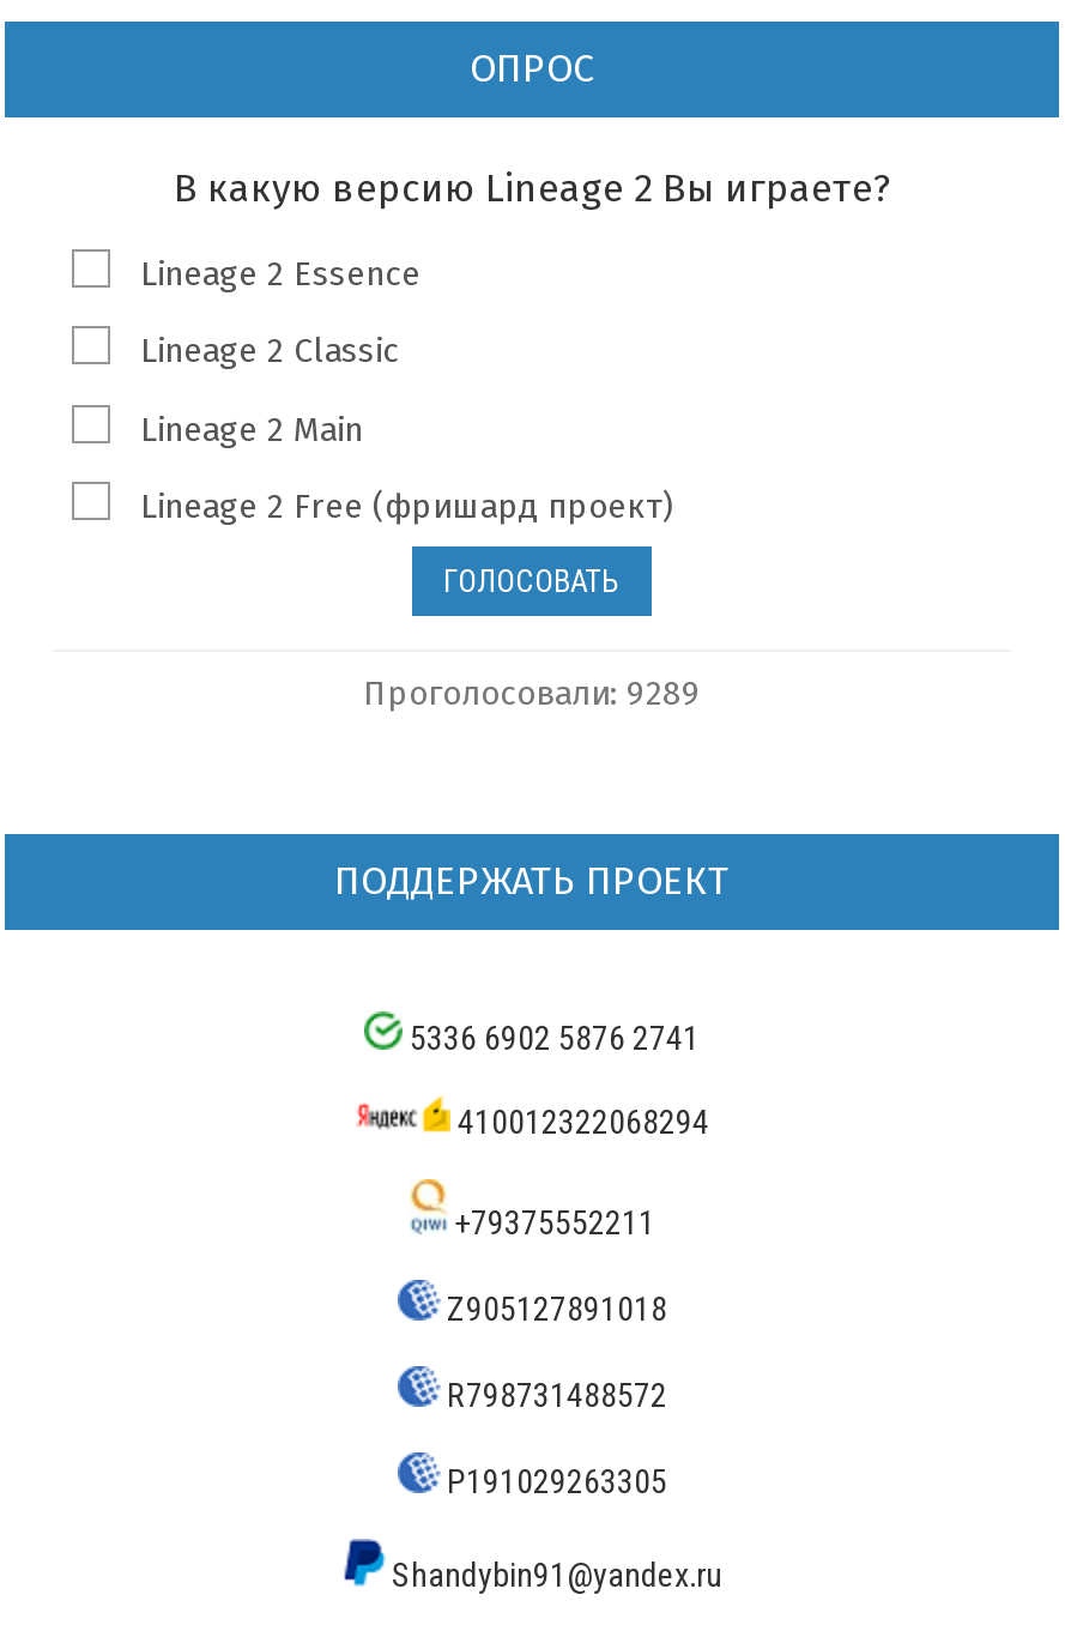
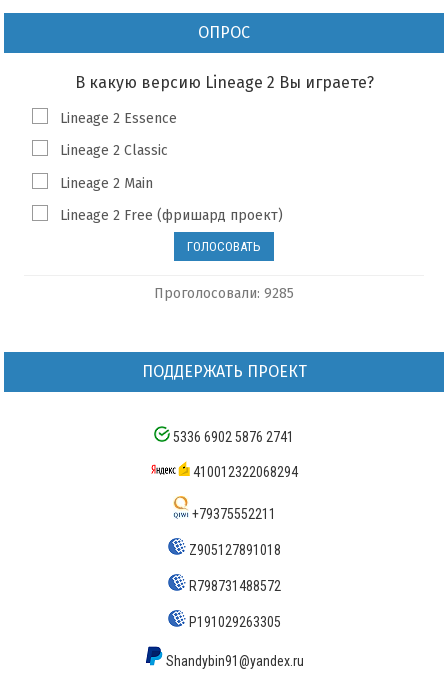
[363,673,701,714] Проголосовали: 9289 -> [154,285,294,302] Проголосовали: 9285

